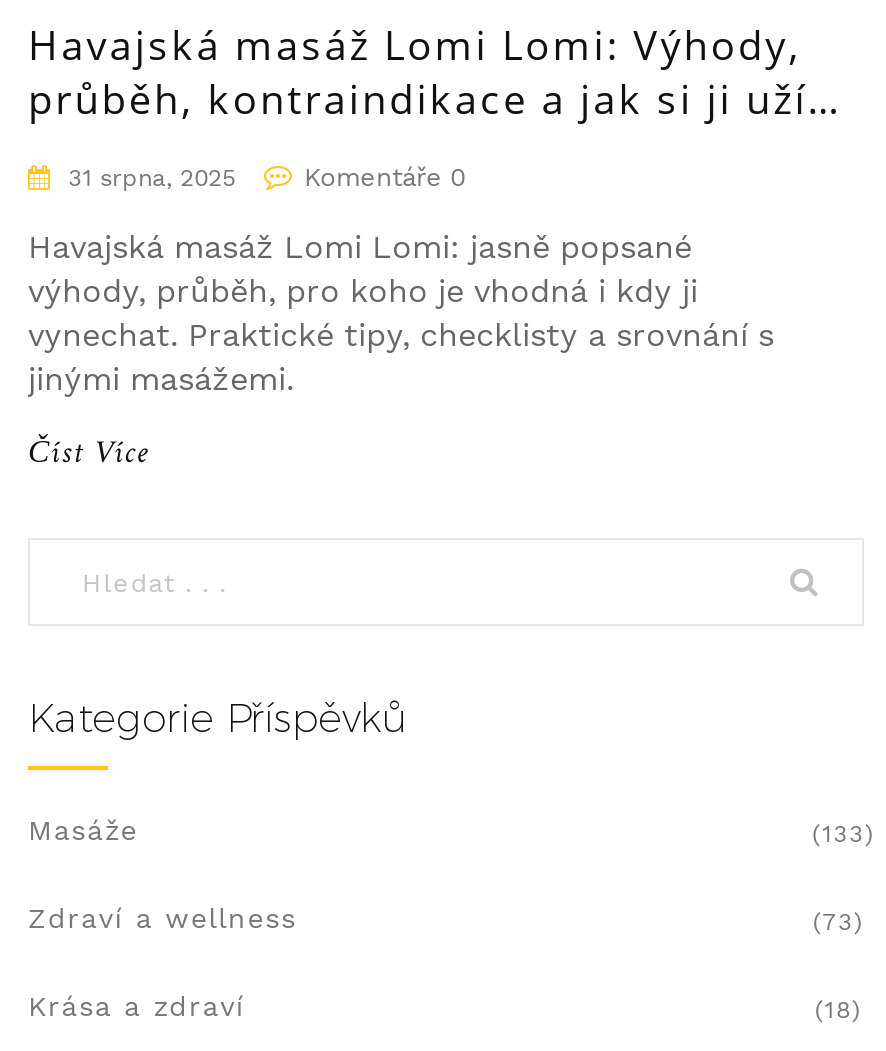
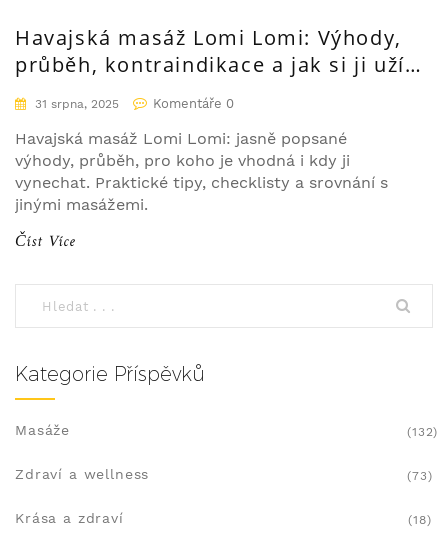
[812,820,874,848] (133) -> [407,425,438,439] (132)

